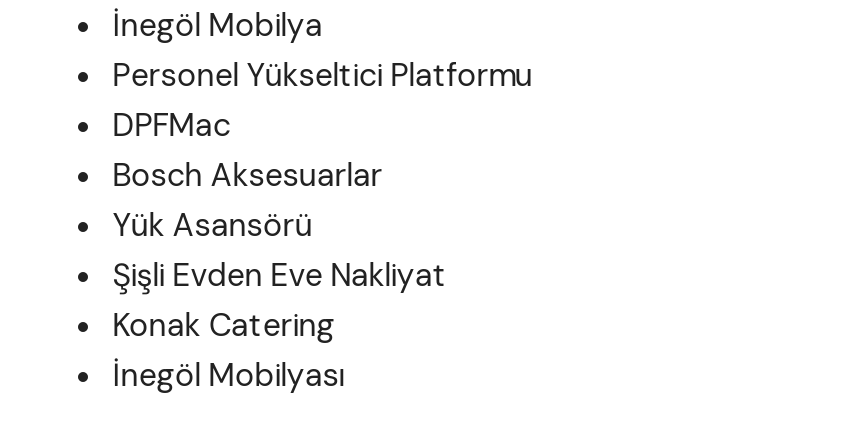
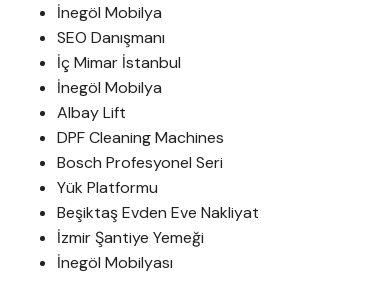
[112,54,532,346] Personel Yükseltici Platformu | DPFMac | Bosch Aksesuarlar | Yük Asansörü | Şişli Evden Eve Nakliyat | Konak Catering -> [57,27,259,248] SEO Danışmanı | İç Mimar İstanbul | İnegöl Mobilya | Albay Lift | DPF Cleaning Machines | Bosch Profesyonel Seri | Yük Platformu | Beşiktaş Evden Eve Nakliyat | İzmir Şantiye Yemeği

